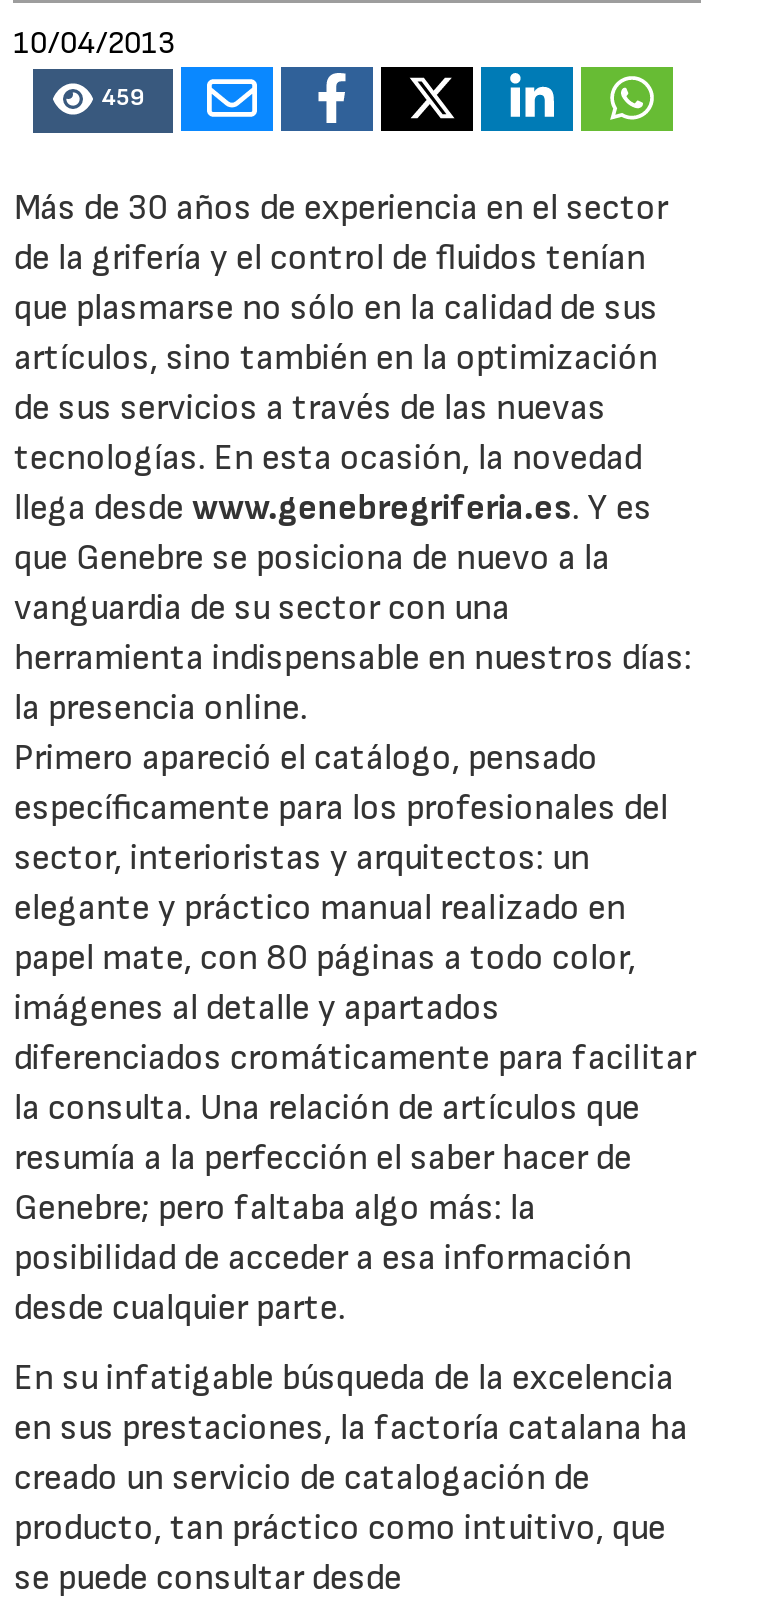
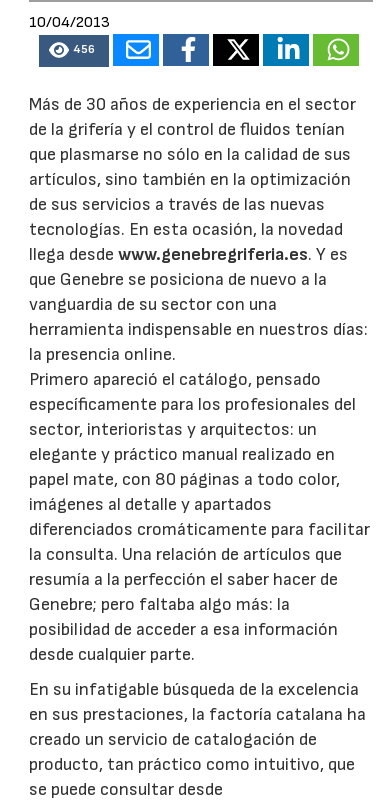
[102,83,144,113] 459 -> [74,42,95,57] 456

